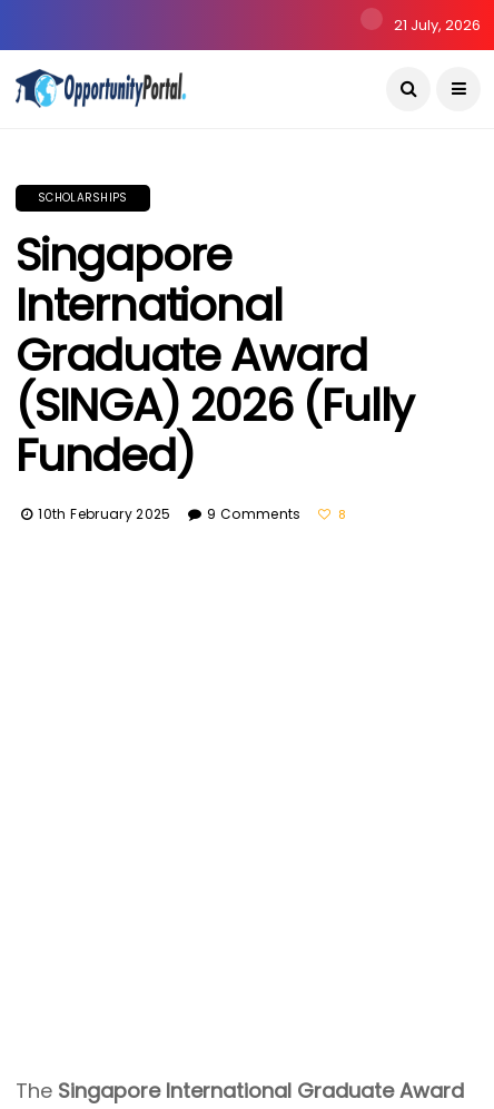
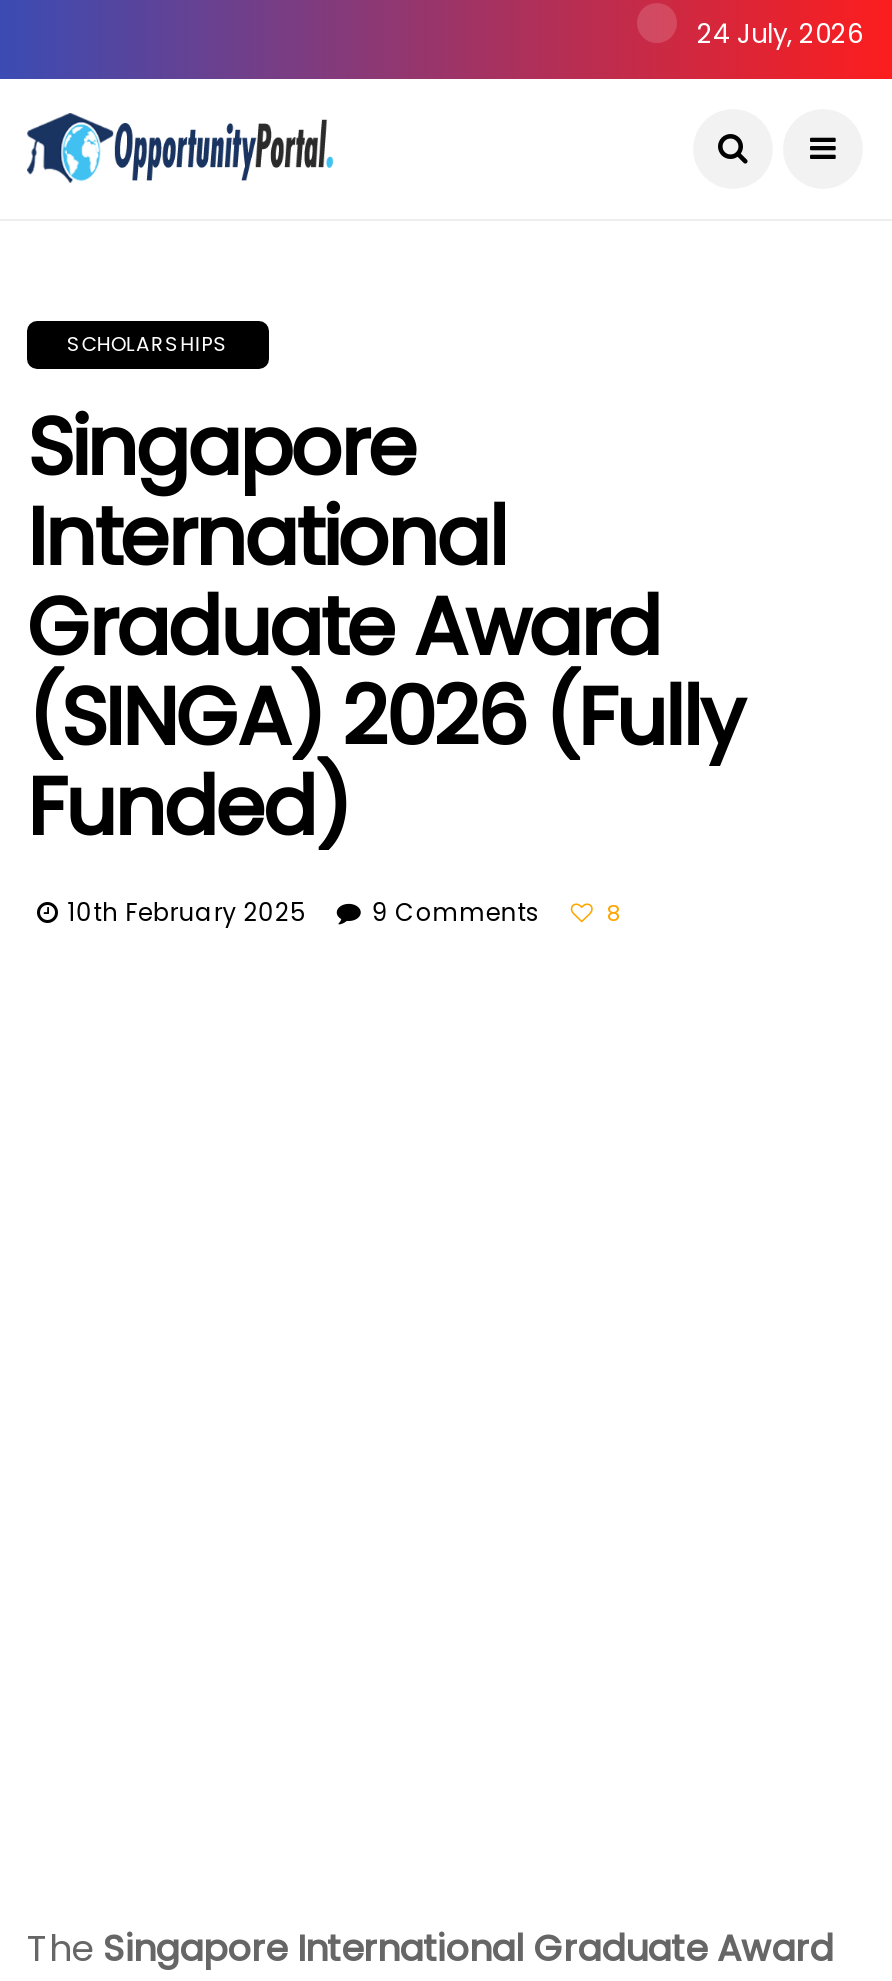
[394,14,481,36] 21 July, 2026 -> [697,15,863,53] 24 July, 2026

